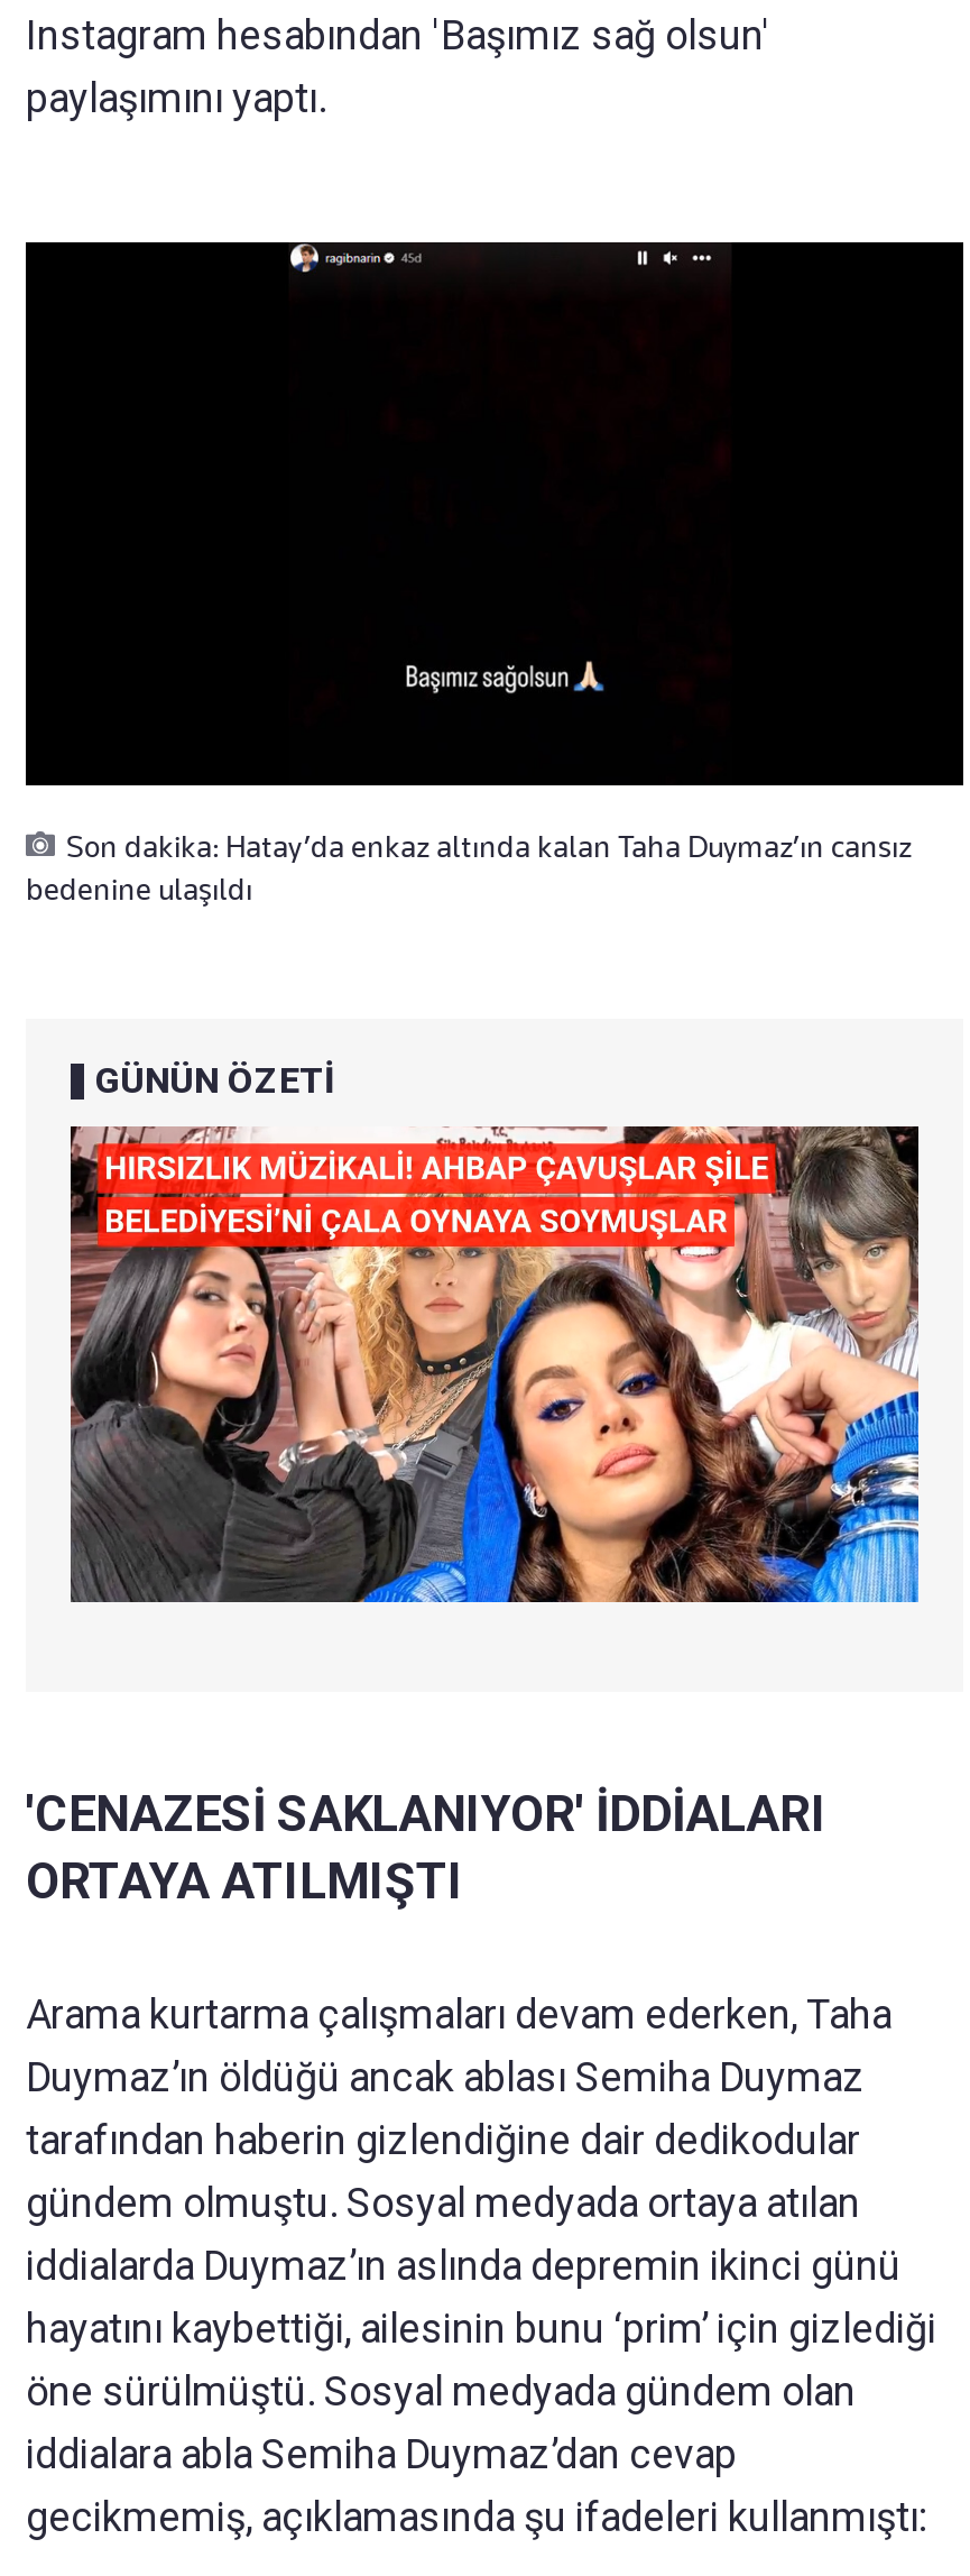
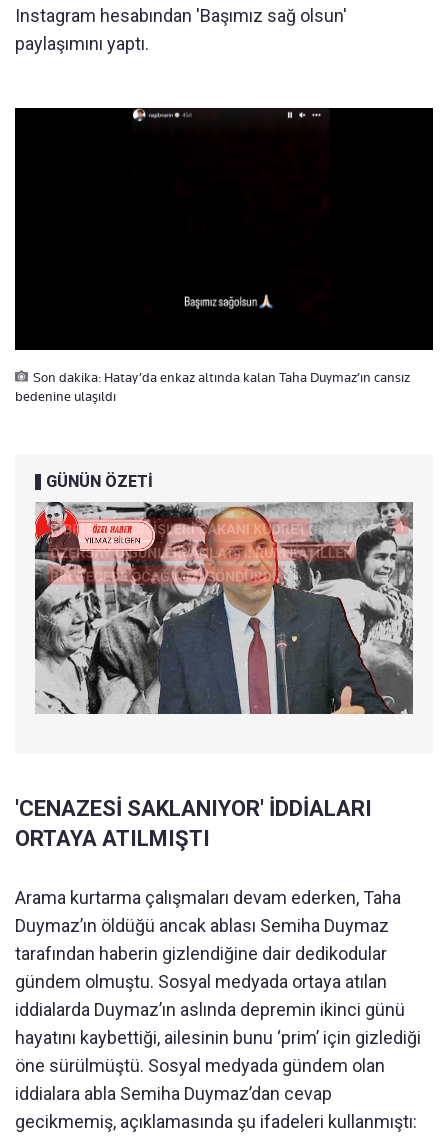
[68,1126,921,1604] [image] -> [34,501,414,715] [image]

